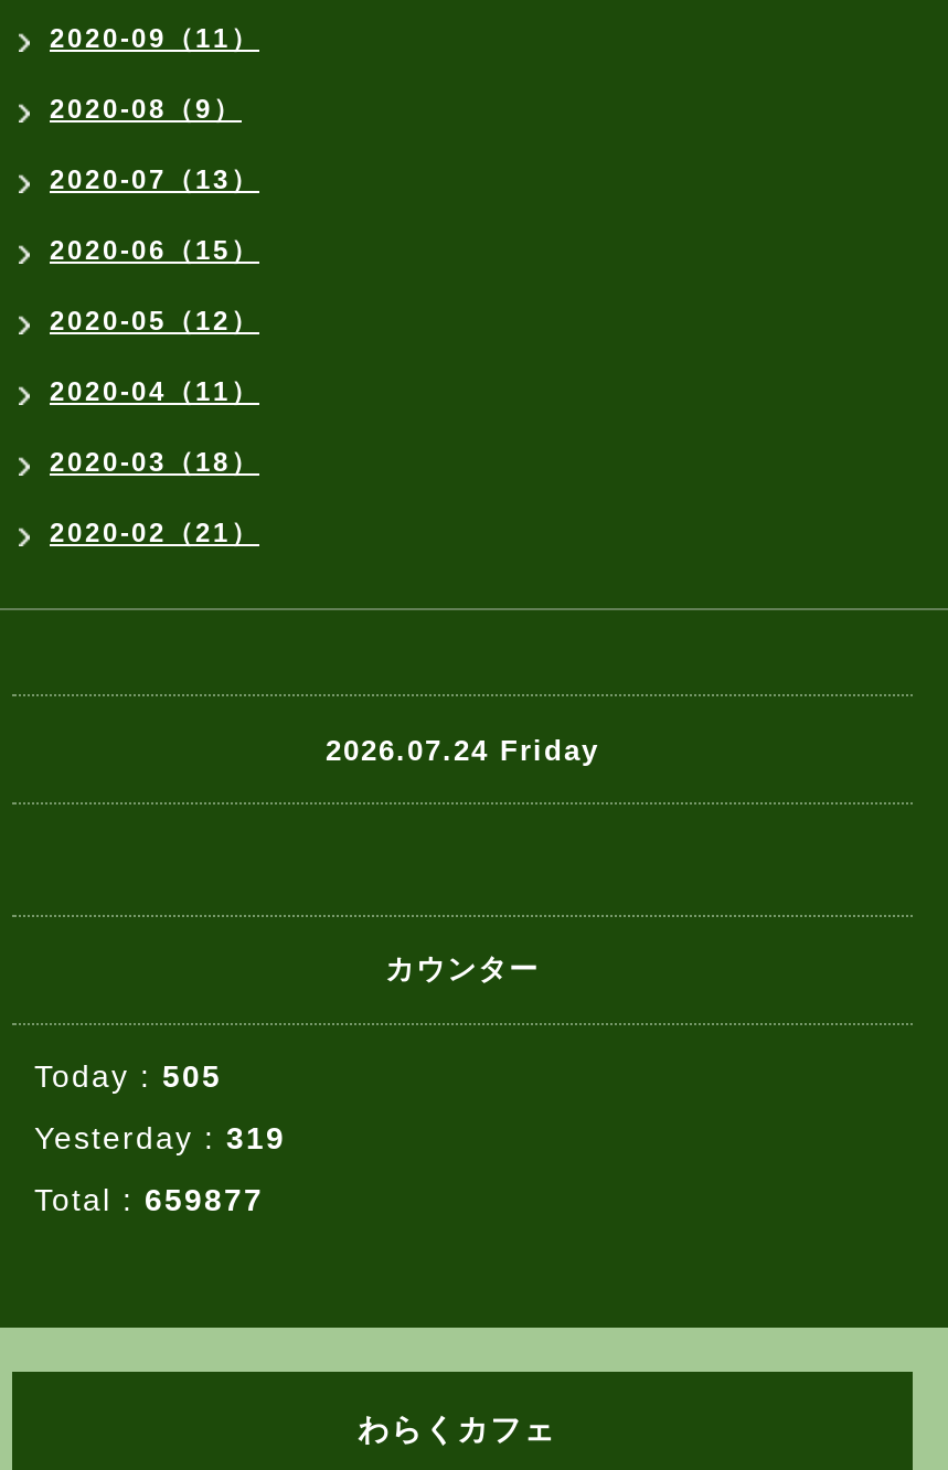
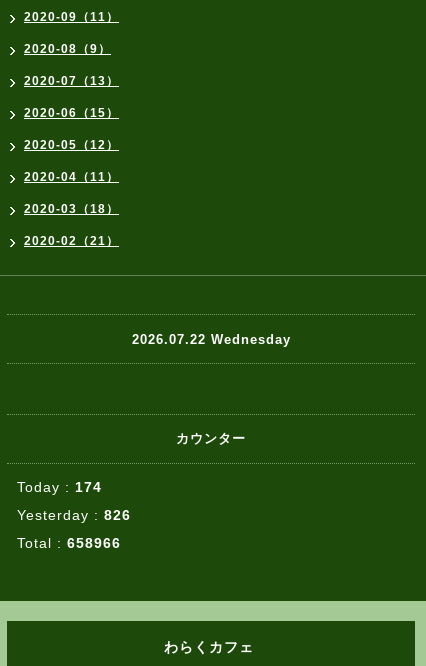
[326,733,599,766] 2026.07.24 Friday -> [131,331,290,346] 2026.07.22 Wednesday
[34,1058,222,1094] Today : 505 -> [17,479,102,495] Today : 174
[34,1120,286,1155] Yesterday : 319 -> [17,507,131,523] Yesterday : 826
[34,1182,264,1217] Total : 659877 -> [17,535,121,551] Total : 658966

